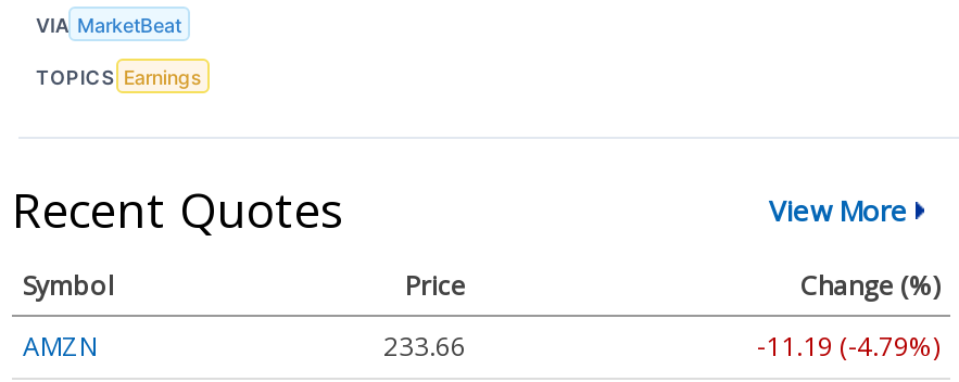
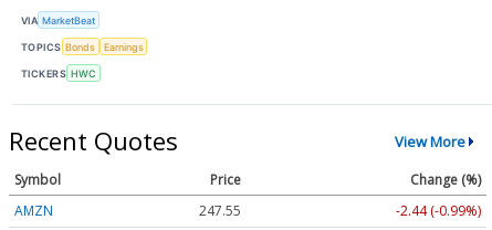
[36,64,202,88] TOPICS Earnings -> [21,41,144,80] TOPICS Bonds | Earnings | TICKERS HWC
[383,328,466,365] 233.66 -> [199,202,241,220] 247.55
[757,328,939,365] -11.19 (-4.79%) -> [396,202,481,220] -2.44 (-0.99%)

